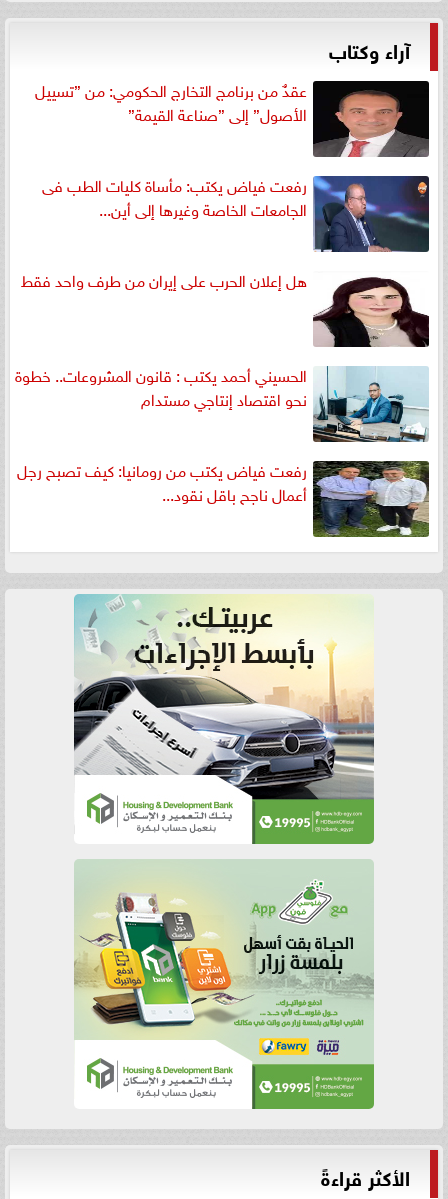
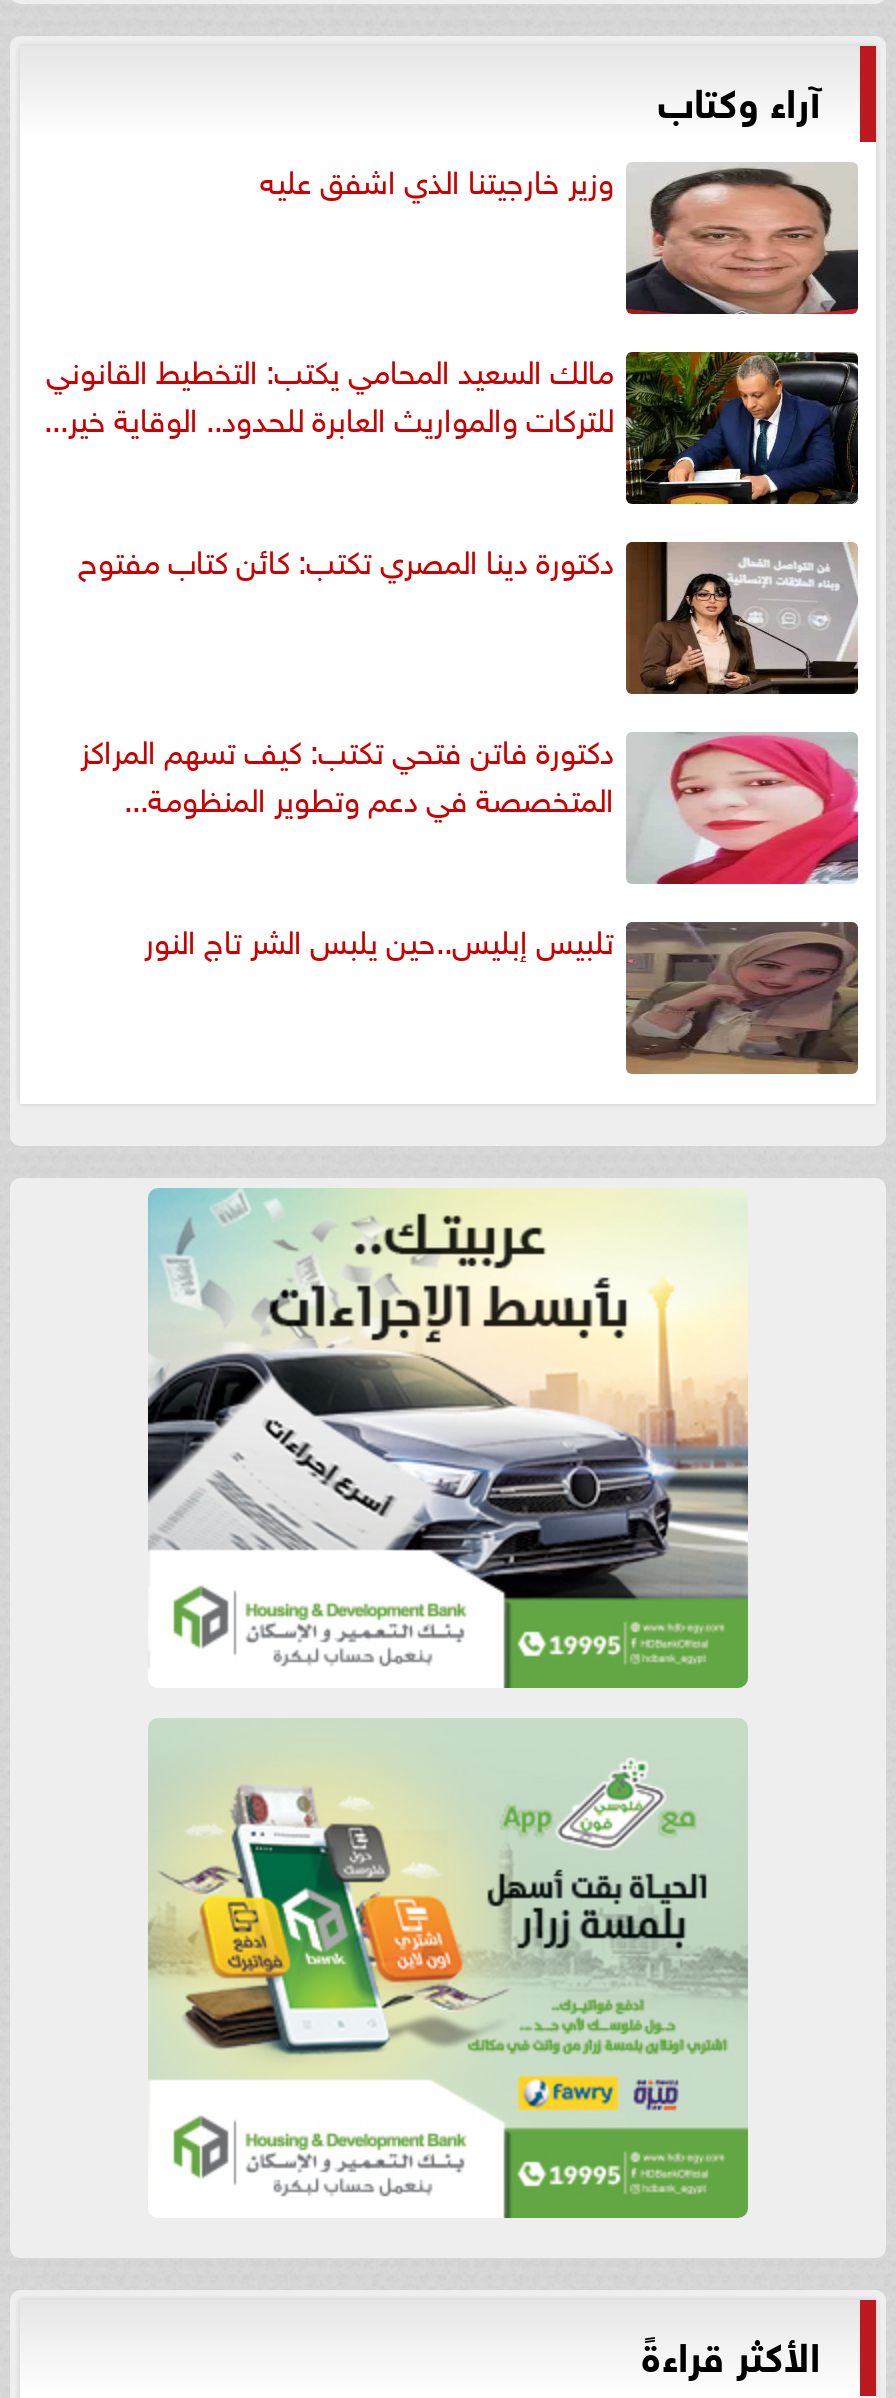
[35,75,430,158] [image] | عقدٌ من برنامج التخارج الحكومي: من ”تسييل | الأصول” إلى ”صناعة القيمة” -> [260,151,860,316] [image] | وزير خارجيتنا الذي اشفق عليه
[42,170,430,253] [image] | رفعت فياض يكتب: مأساة كليات الطب فى | الجامعات الخاصة وغيرها إلى أين... -> [44,341,860,506] [image] | مالك السعيد المحامي يكتب: التخطيط القانوني | للتركات والمواريث العابرة للحدود.. الوقاية خير...
[21,265,430,347] [image] | هل إعلان الحرب على إيران من طرف واحد فقط -> [78,531,860,696] [image] | دكتورة دينا المصري تكتب: كائن كتاب مفتوح
[15,360,429,443] [image] | الحسيني أحمد يكتب : قانون المشروعات.. خطوة | نحو اقتصاد إنتاجي مستدام -> [80,721,860,886] [image] | دكتورة فاتن فتحي تكتب: كيف تسهم المراكز | المتخصصة في دعم وتطوير المنظومة...
[17,455,430,538] [image] | رفعت فياض يكتب من رومانيا: كيف تصبح رجل | أعمال ناجح باقل نقود... -> [144,911,860,1076] [image] | تلبيس إبليس..حين يلبس الشر تاج النور

